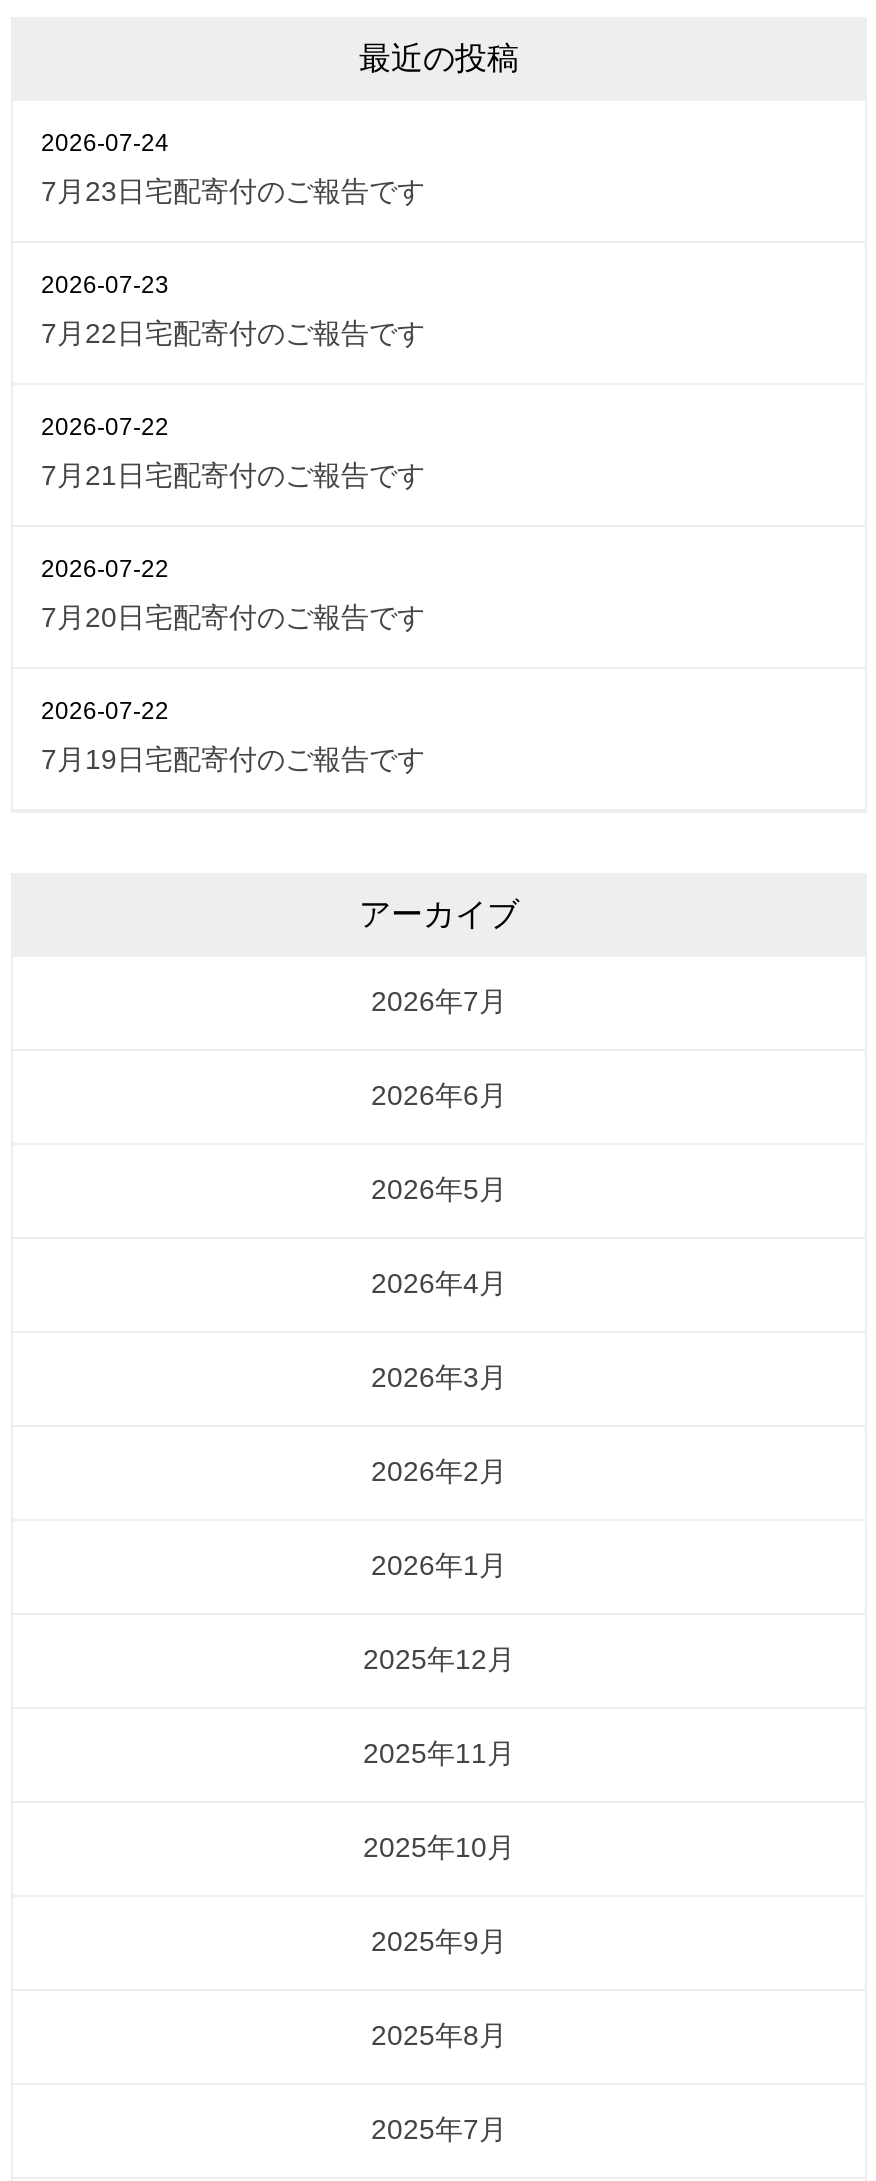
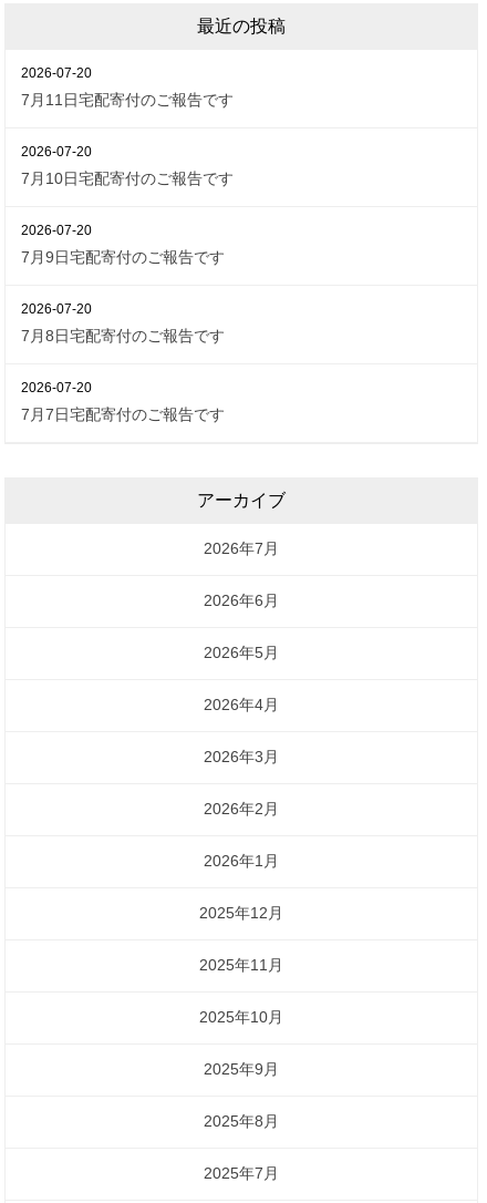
[41,129,169,157] 2026-07-24 -> [21,65,92,80] 2026-07-20
[41,175,425,207] 7月23日宅配寄付のご報告です -> [21,90,234,108] 7月11日宅配寄付のご報告です
[41,271,169,299] 2026-07-23 -> [21,144,92,159] 2026-07-20
[41,317,425,349] 7月22日宅配寄付のご報告です -> [21,169,234,187] 7月10日宅配寄付のご報告です
[41,413,169,441] 2026-07-22 -> [21,222,92,238] 2026-07-20
[41,459,425,491] 7月21日宅配寄付のご報告です -> [21,248,225,265] 7月9日宅配寄付のご報告です
[41,555,169,583] 2026-07-22 -> [21,301,92,316] 2026-07-20
[41,601,425,633] 7月20日宅配寄付のご報告です -> [21,326,225,344] 7月8日宅配寄付のご報告です
[41,697,169,725] 2026-07-22 -> [21,380,92,395] 2026-07-20
[41,743,425,775] 7月19日宅配寄付のご報告です -> [21,405,225,423] 7月7日宅配寄付のご報告です

